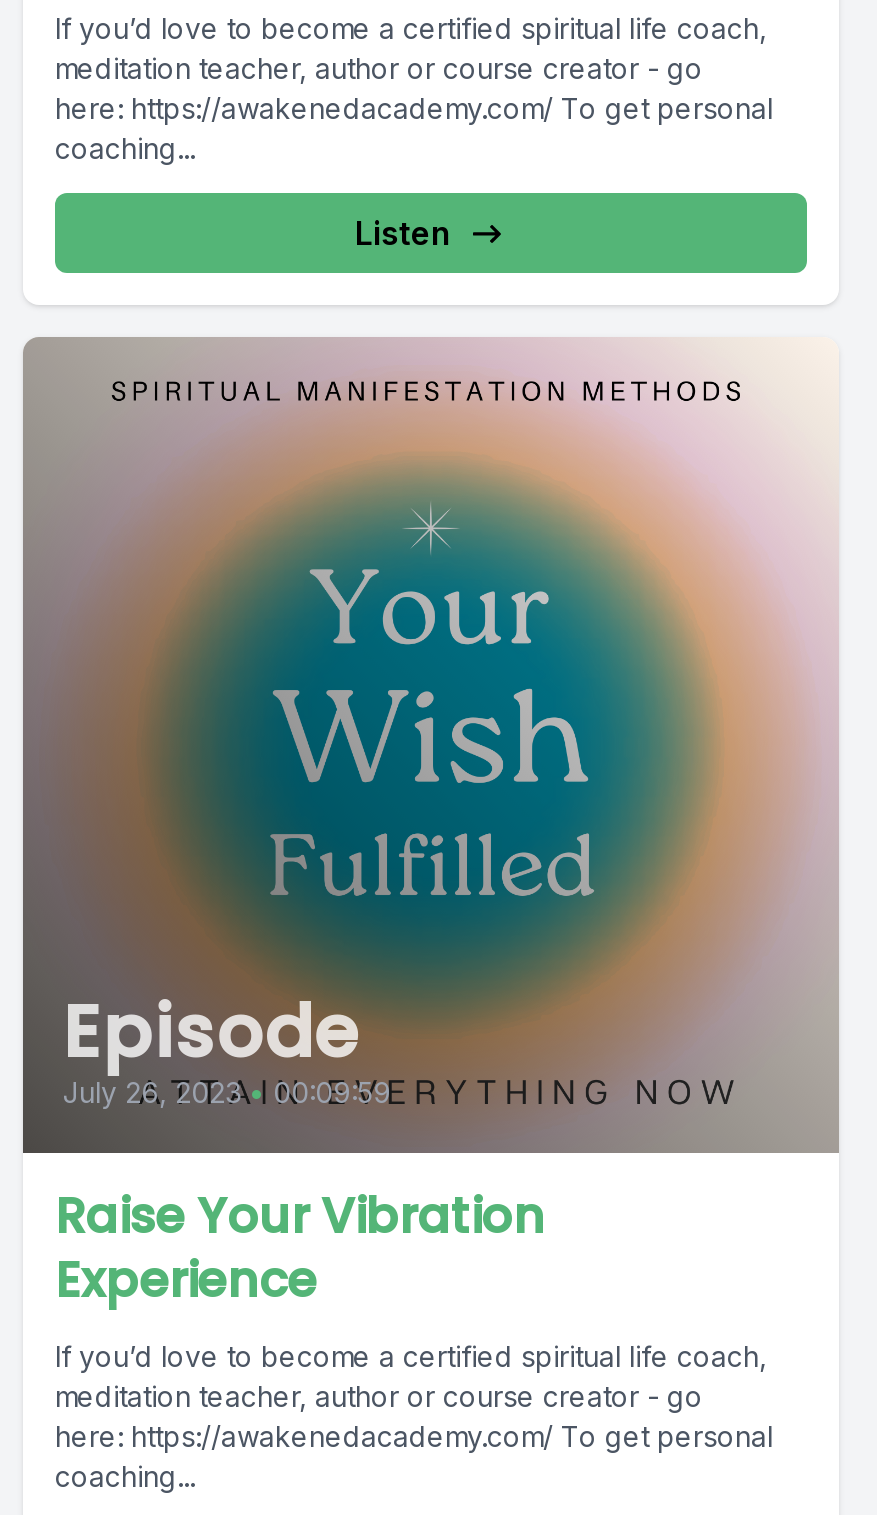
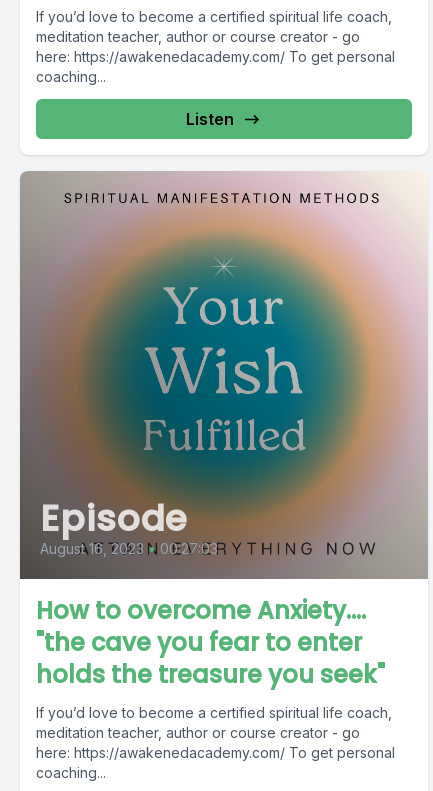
[63,1075,391,1109] July 26, 2023 • 00:09:59 -> [40,540,218,557] August 16, 2023 • 00:27:03
[55,1183,545,1313] Raise Your Vibration | Experience -> [36,594,385,691] How to overcome Anxiety.... | "the cave you fear to enter | holds the treasure you seek"

